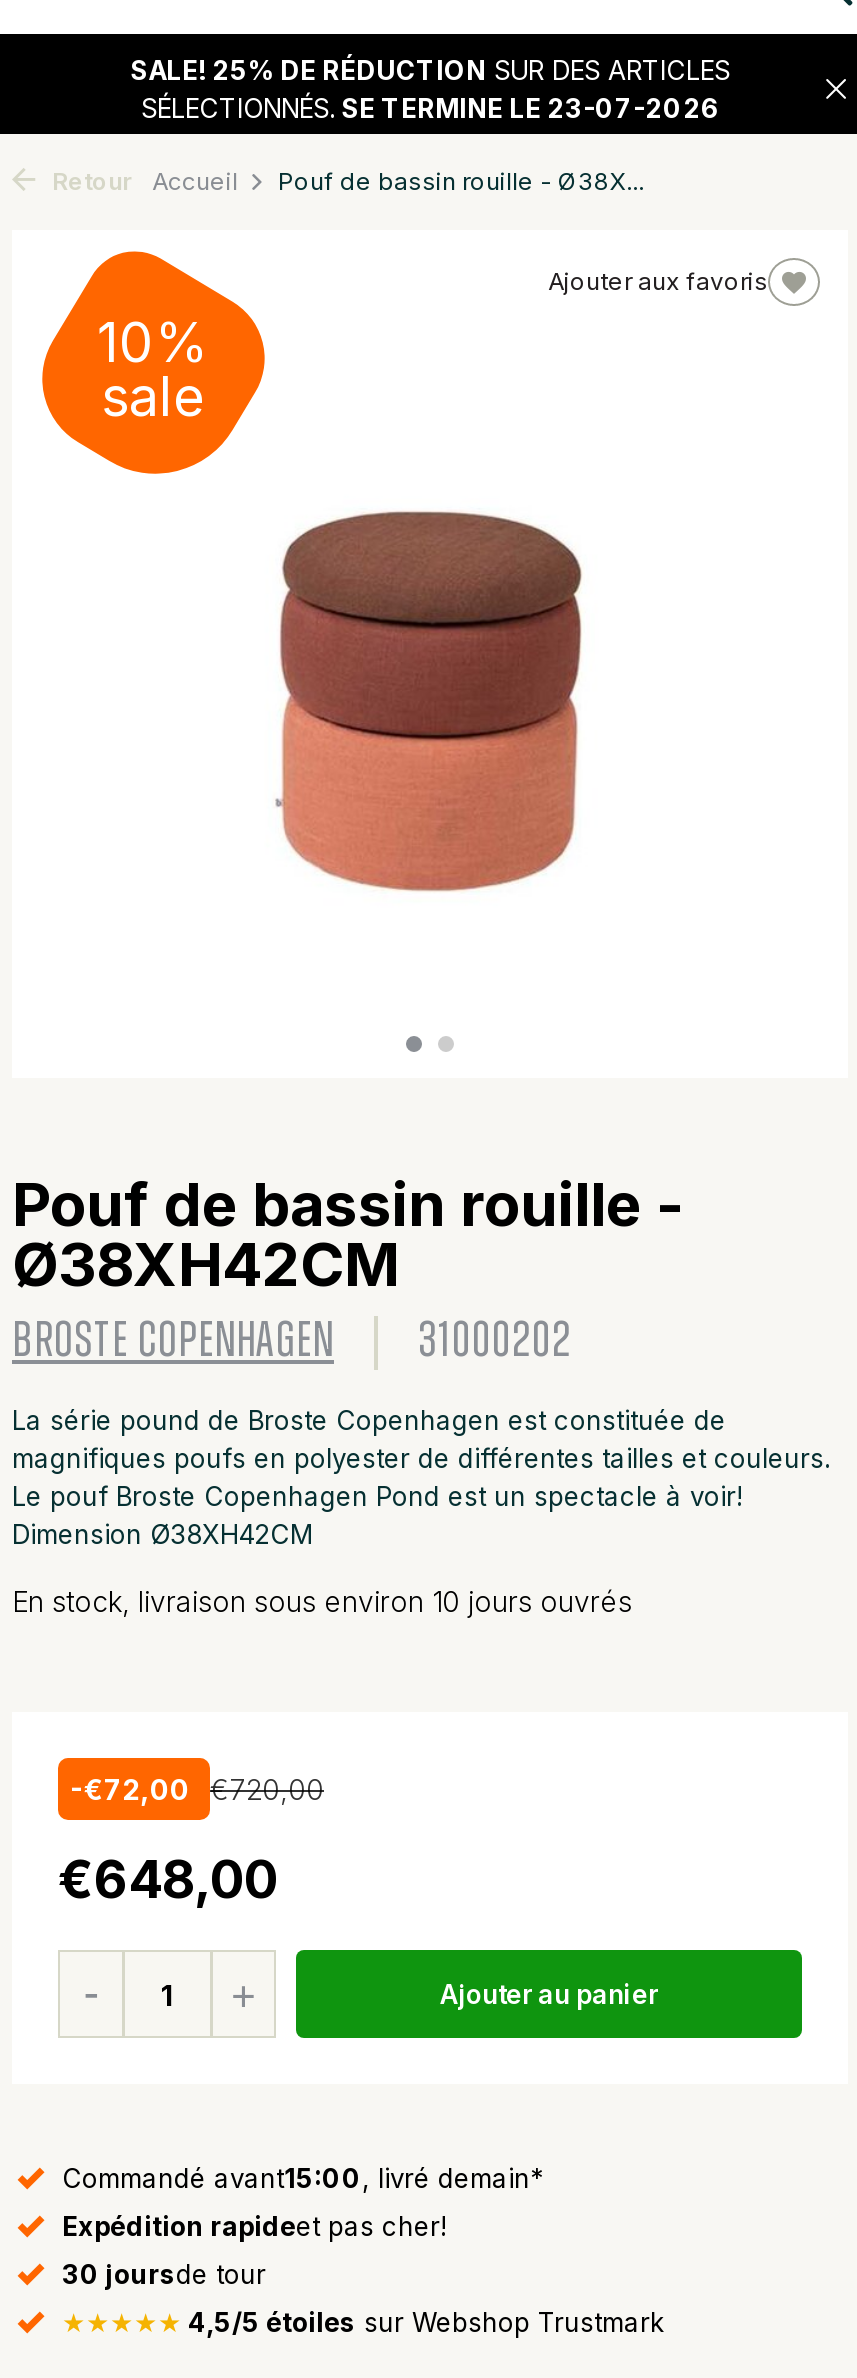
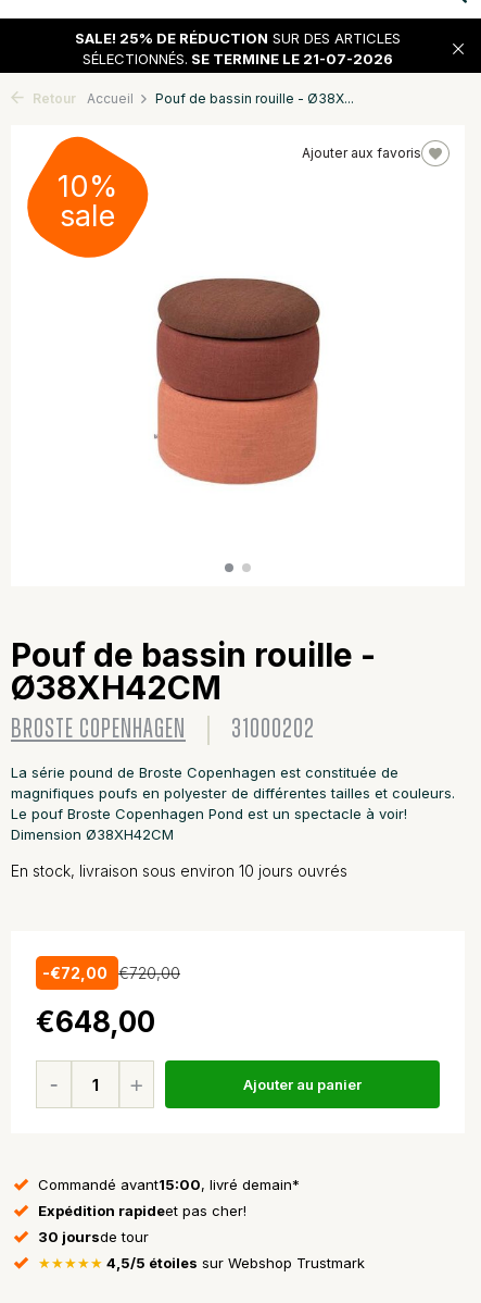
[141,91,719,123] SÉLECTIONNÉS. SE TERMINE LE 23-07-2026 -> [83,49,393,67] SÉLECTIONNÉS. SE TERMINE LE 21-07-2026

